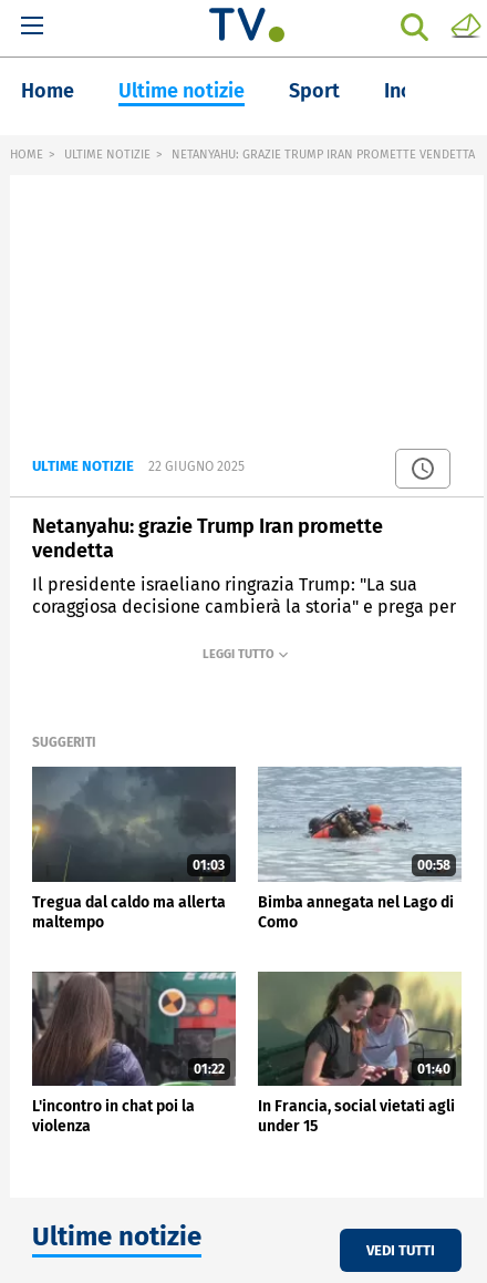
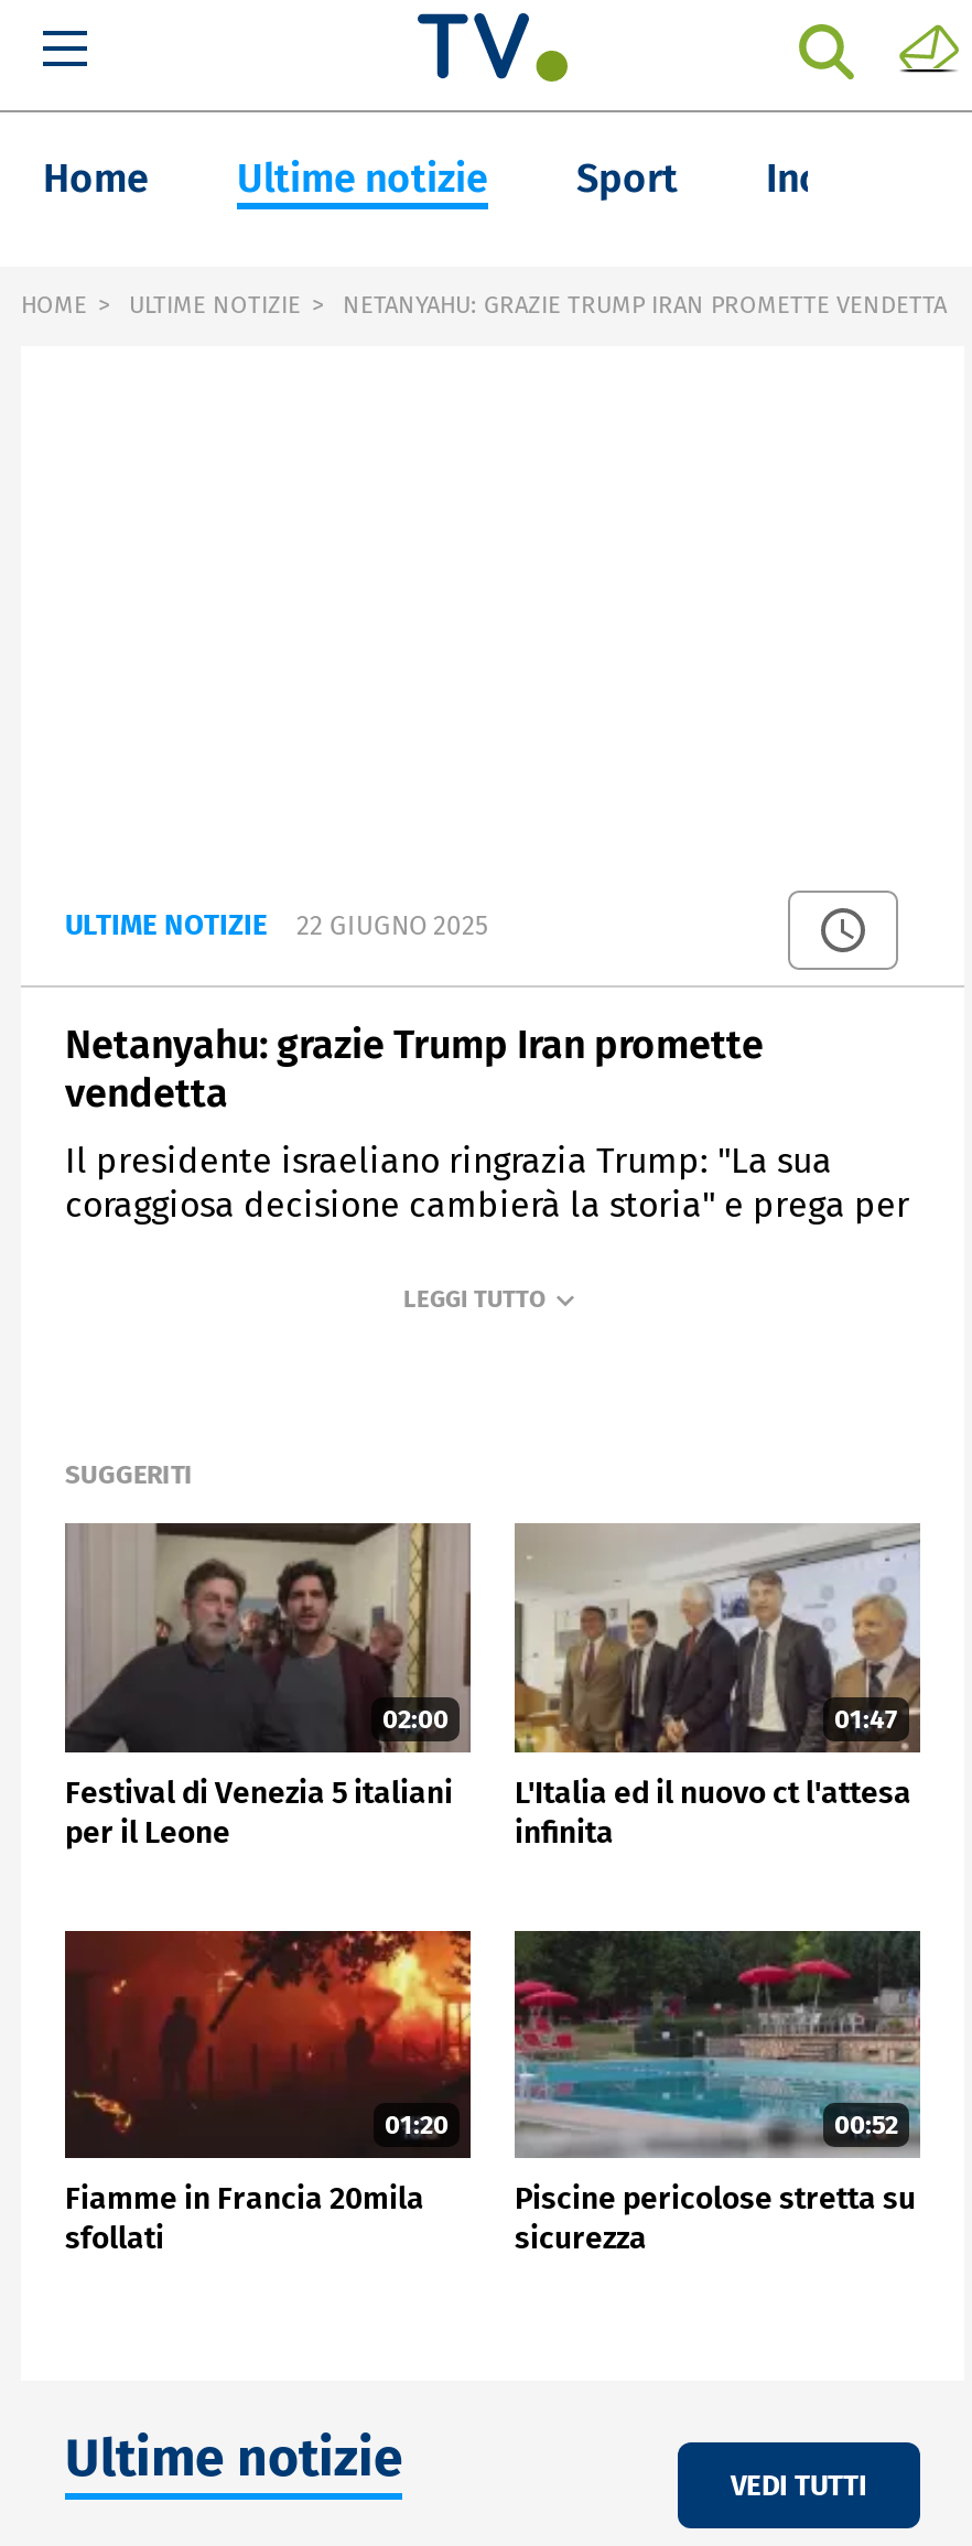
[32,766,237,883] [image] | 01:03 -> [65,1521,471,1755] [image] | 02:00
[258,767,462,882] [image] | 00:58 -> [512,1523,920,1755] [image] | 01:47
[32,893,226,932] Tregua dal caldo ma allerta | maltempo -> [65,1774,453,1851] Festival di Venezia 5 italiani | per il Leone
[258,893,454,932] Bimba annegata nel Lago di | Como -> [515,1774,911,1851] L'Italia ed il nuovo ct l'attesa | infinita
[32,971,237,1087] [image] | 01:22 -> [65,1929,473,2160] [image] | 01:20
[257,971,463,1086] [image] | 01:40 -> [512,1929,922,2158] [image] | 00:52
[32,1097,195,1136] L'incontro in chat poi la | violenza -> [65,2181,424,2258] Fiamme in Francia 20mila | sfollati
[258,1097,455,1136] In Francia, social vietati agli | under 15 -> [515,2181,916,2258] Piscine pericolose stretta su | sicurezza

